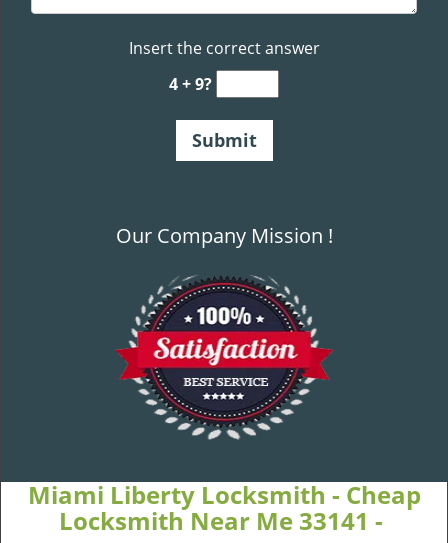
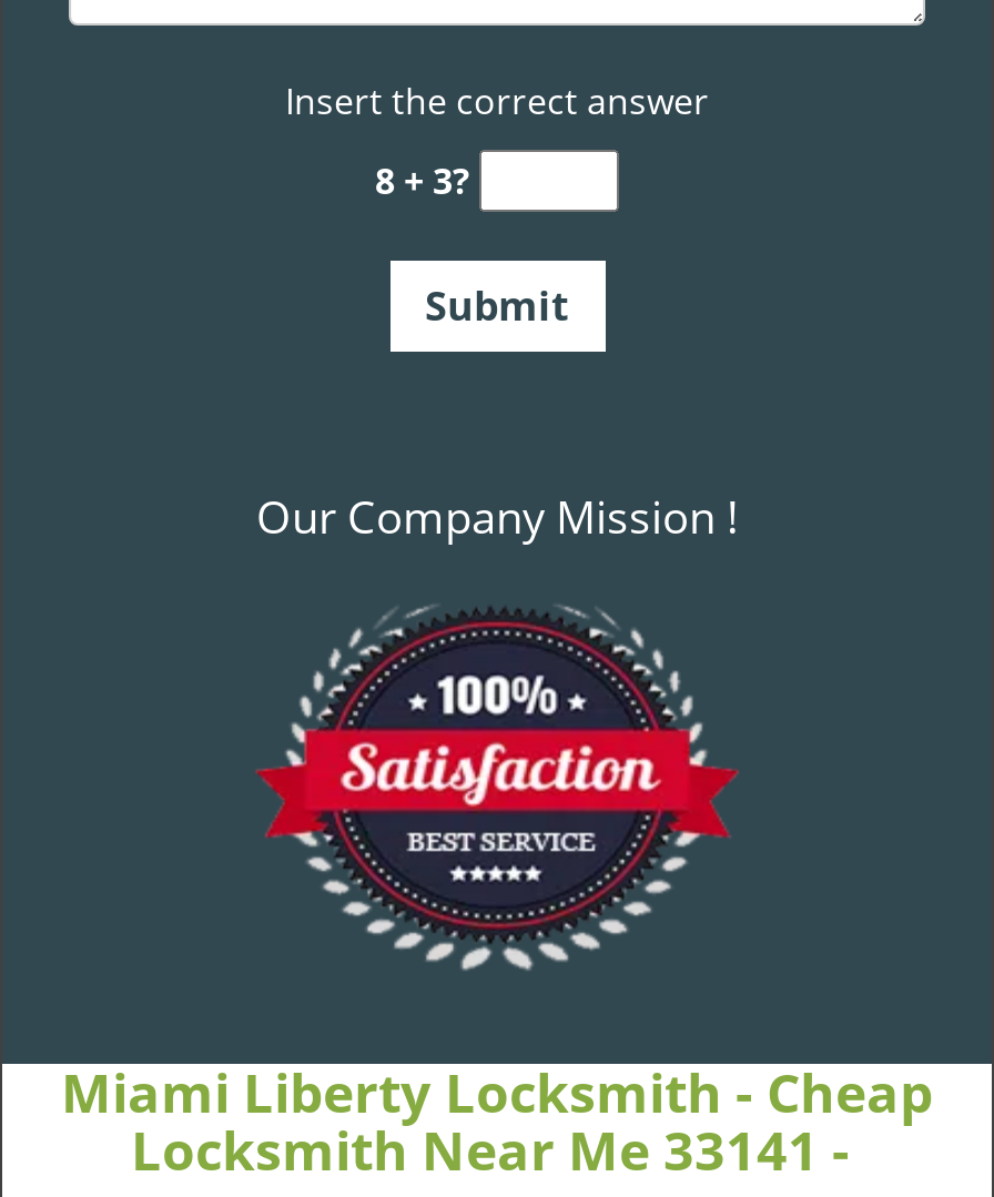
[169,73,212,95] 4 + 9? -> [375,156,470,205] 8 + 3?

